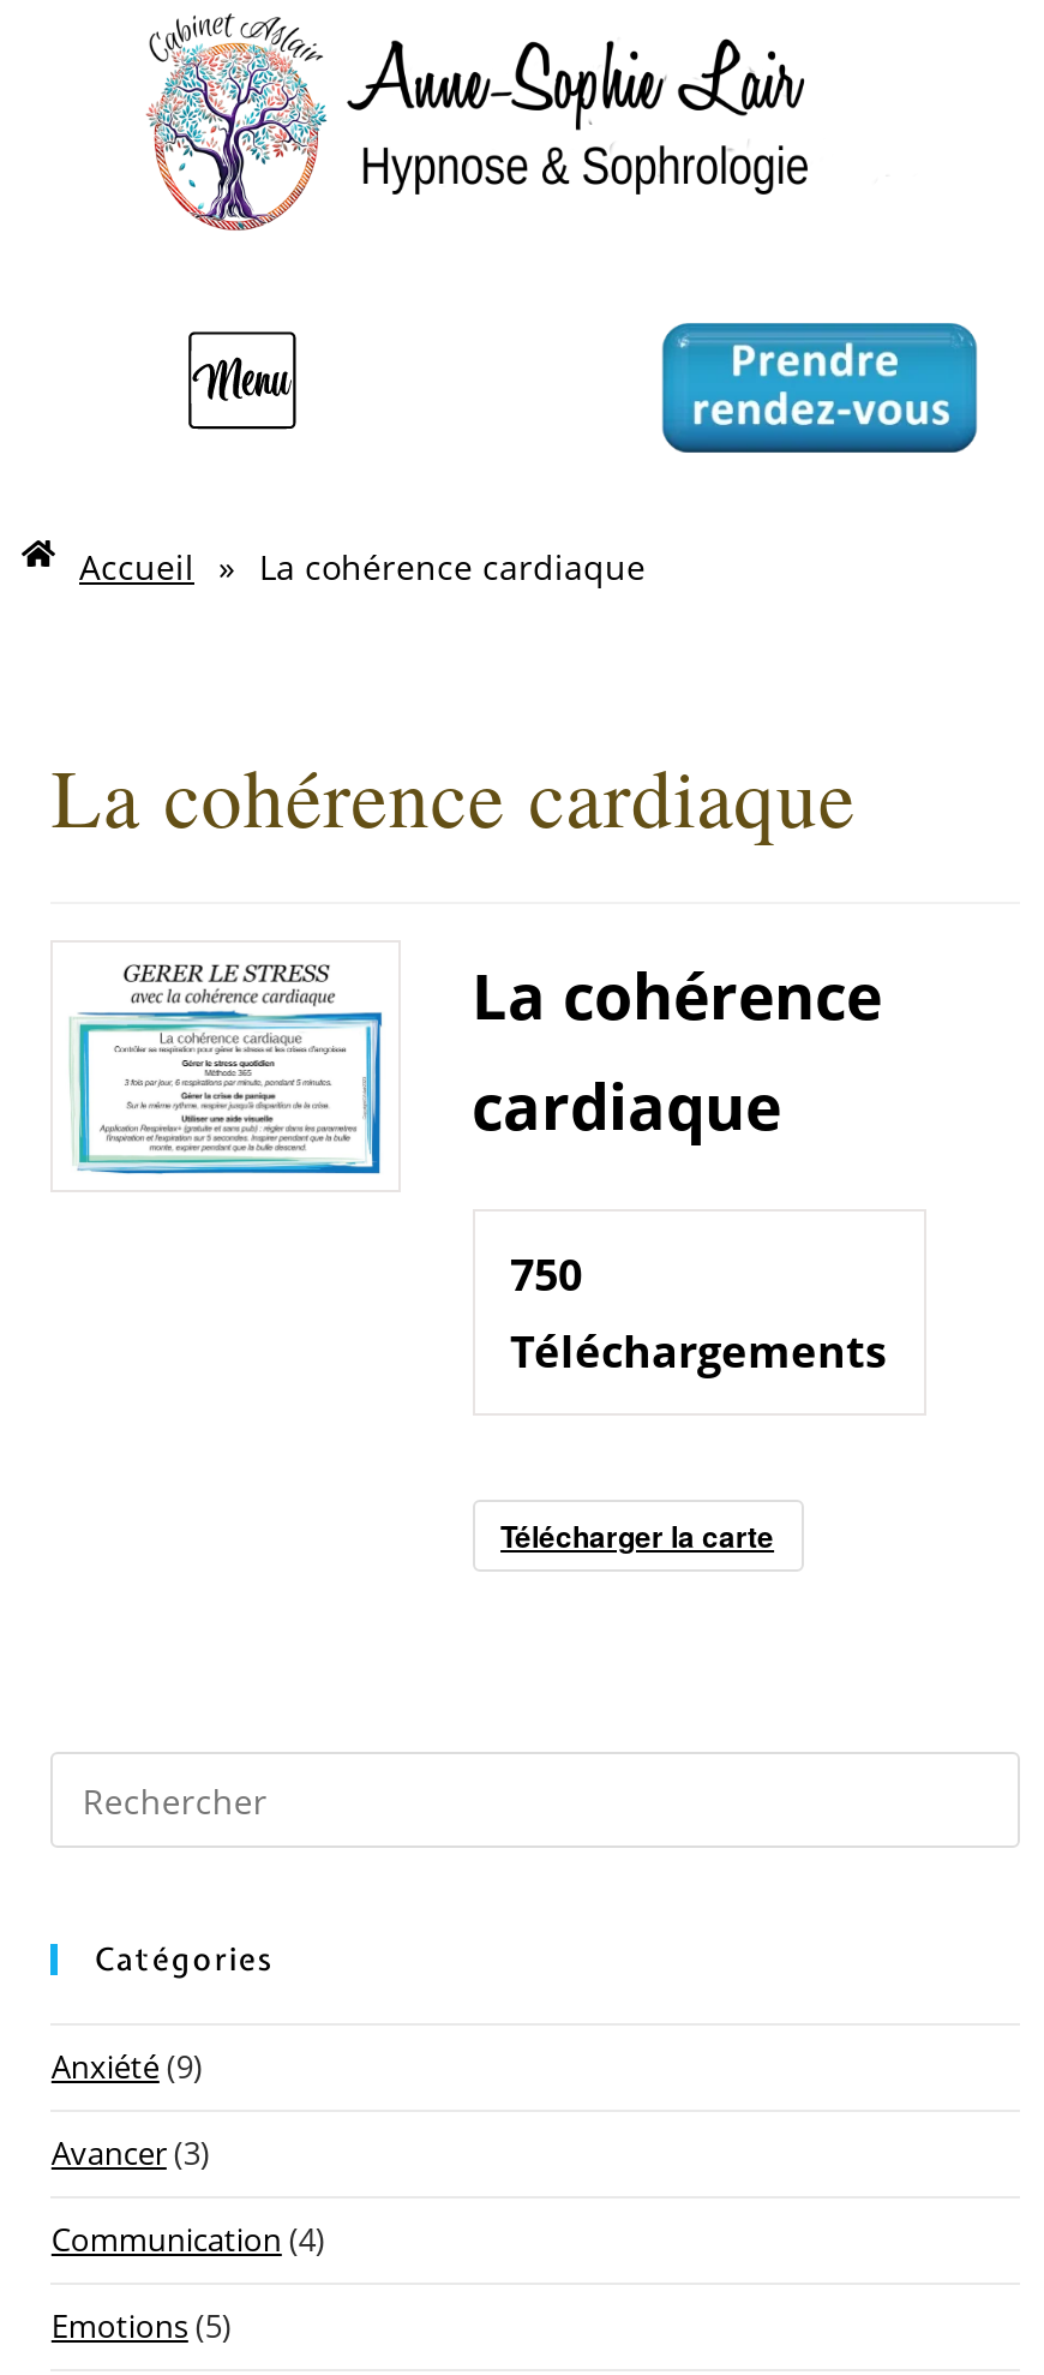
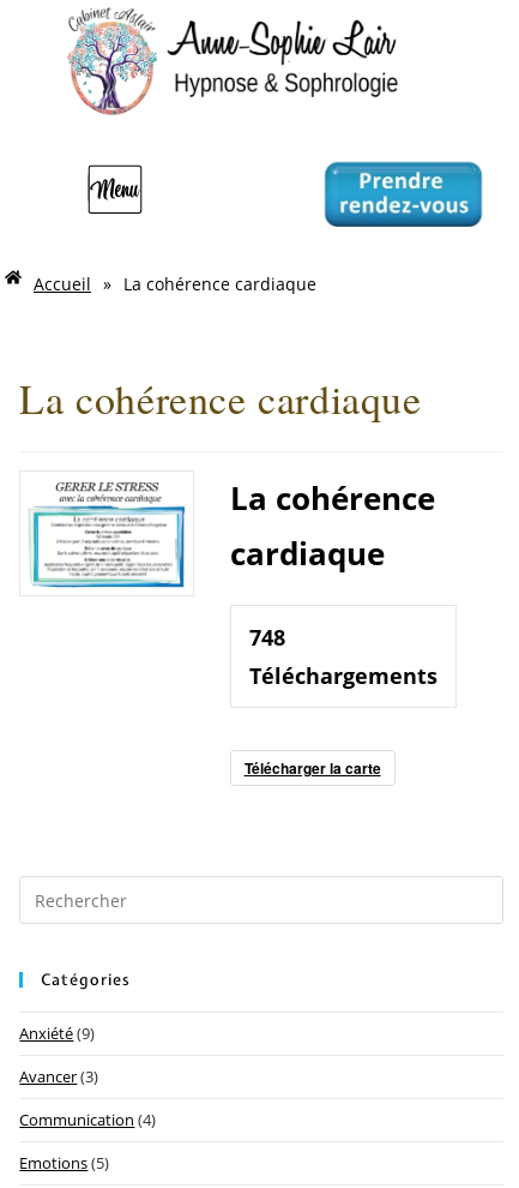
[510,1246,582,1304] 750 -> [249,623,285,652] 748

